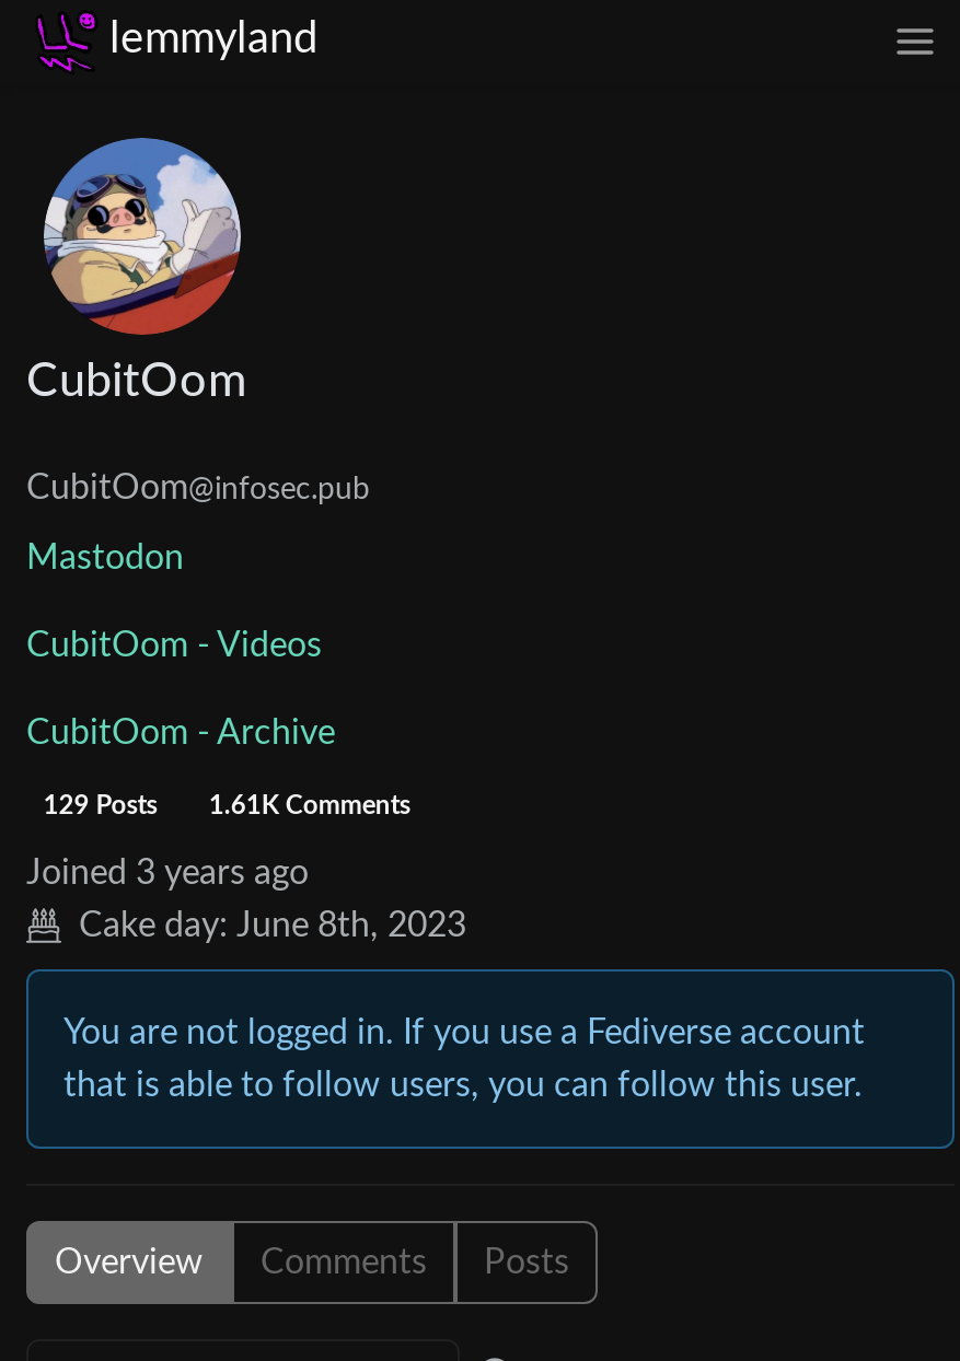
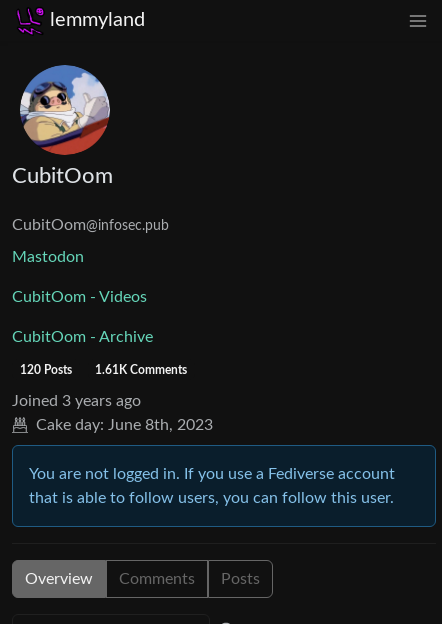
[43,791,410,817] 129 Posts 1.61K Comments -> [20,363,187,375] 120 Posts 1.61K Comments

